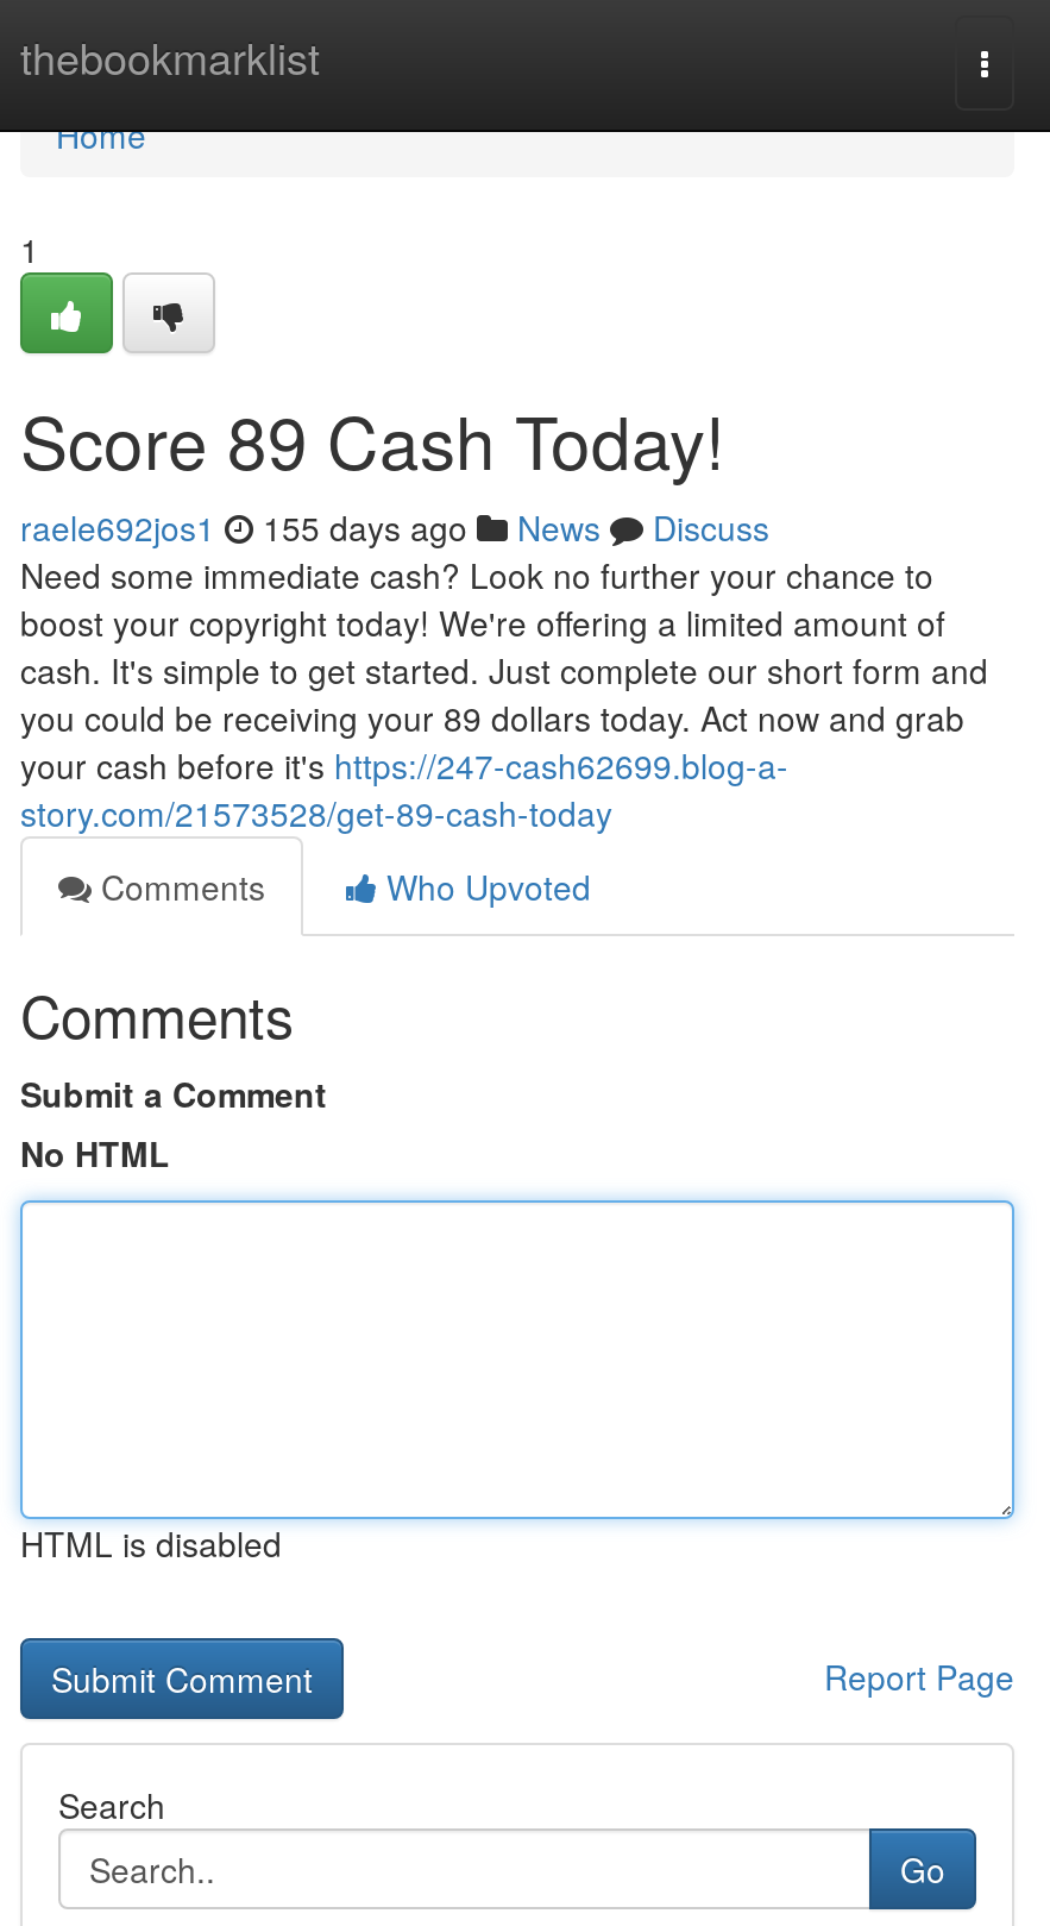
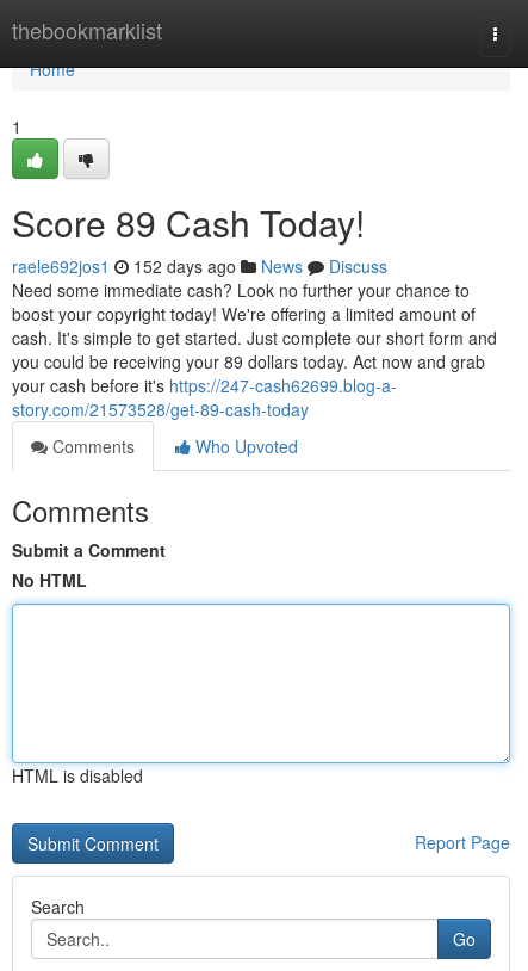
[20,503,769,551] raele692jos1 155 days ago News Discuss -> [12,254,387,278] raele692jos1 152 days ago News Discuss

